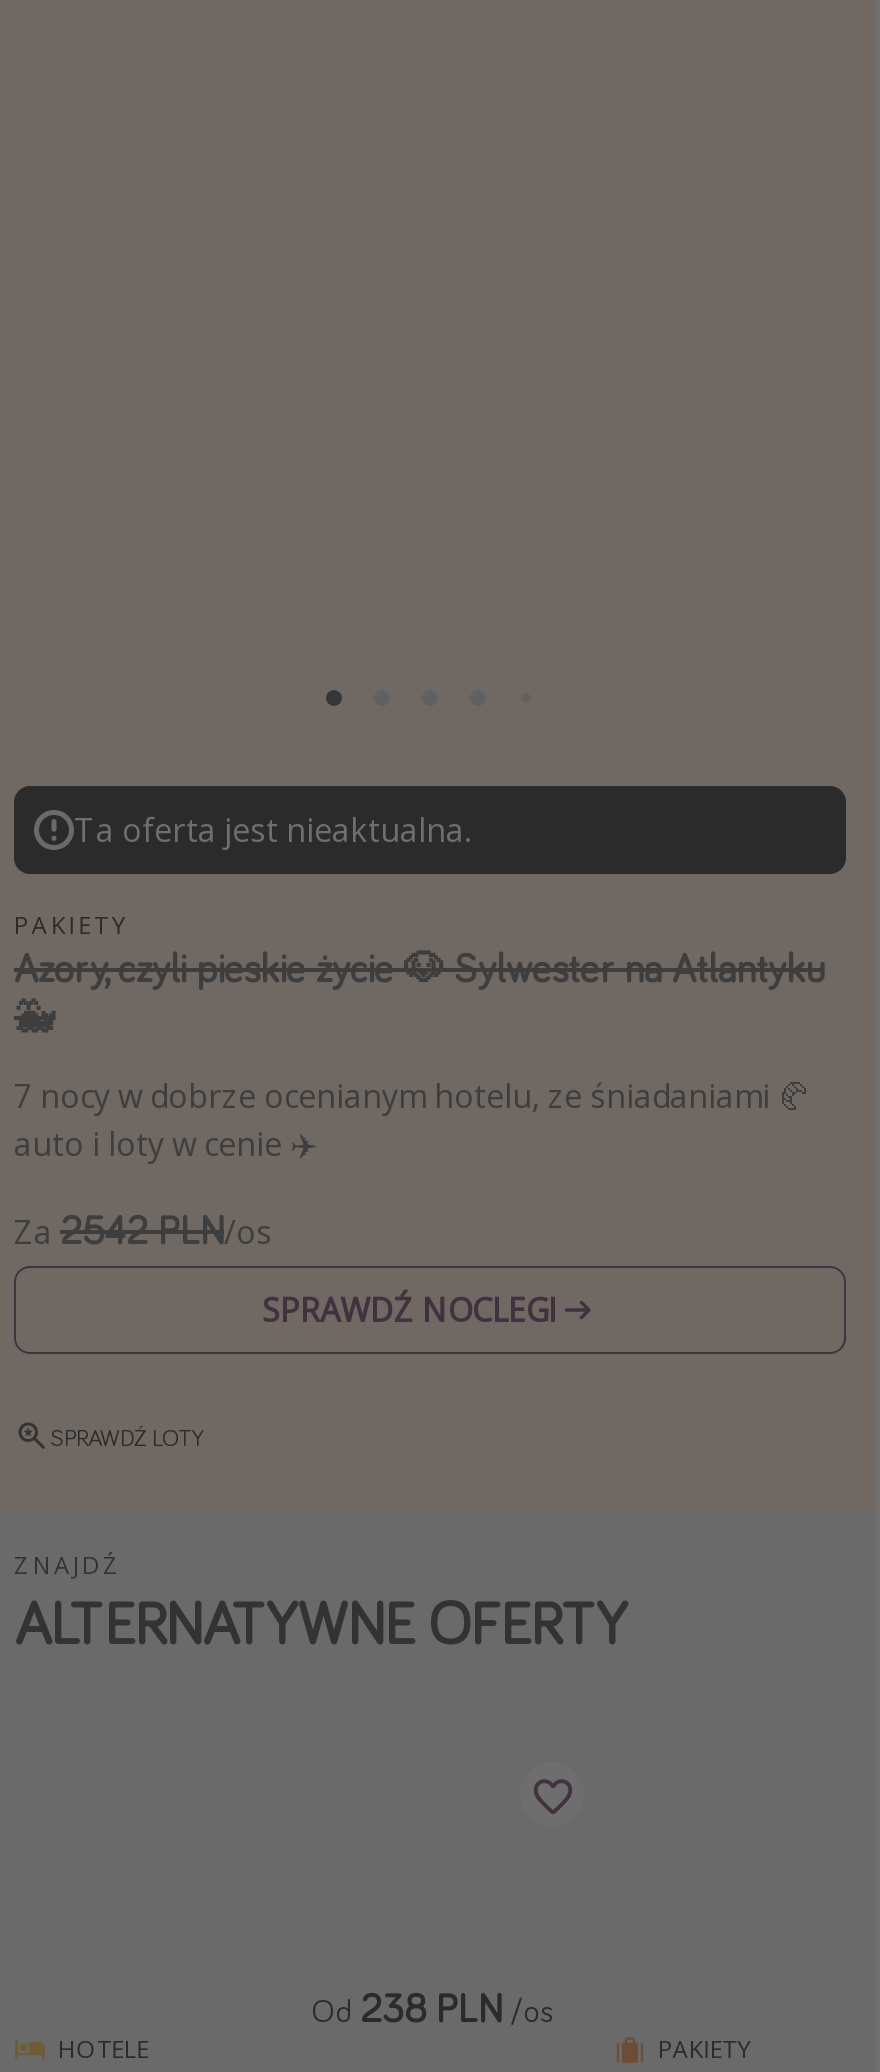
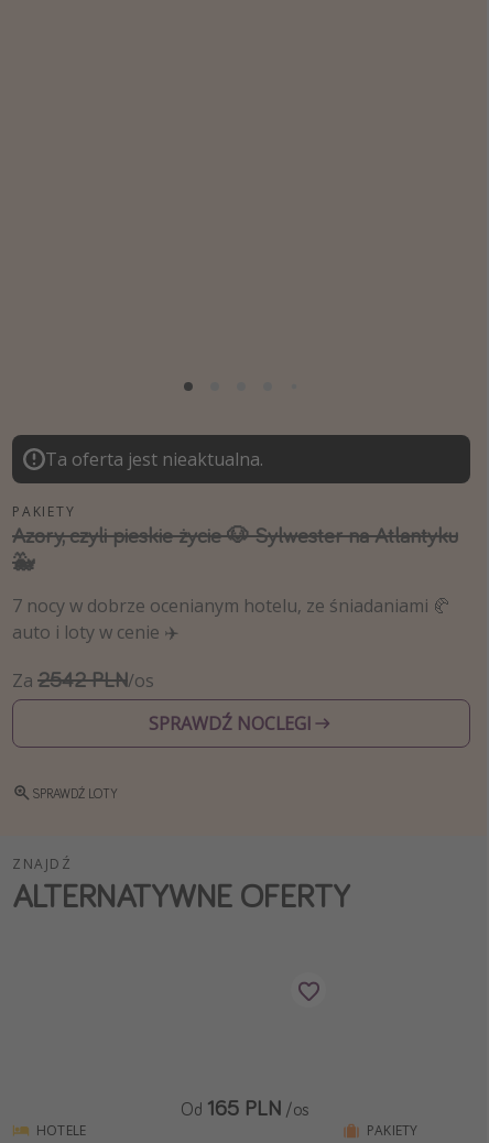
[312,1982,554,2032] Od 238 PLN /os -> [181,1094,309,1121] Od 165 PLN /os

